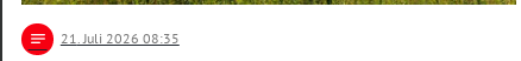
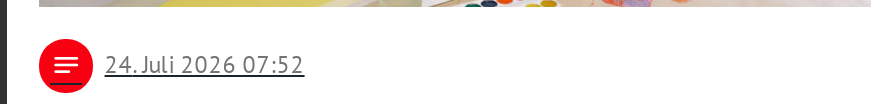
[60,29,179,47] 21. Juli 2026 08:35 -> [105,50,305,80] 24. Juli 2026 07:52

